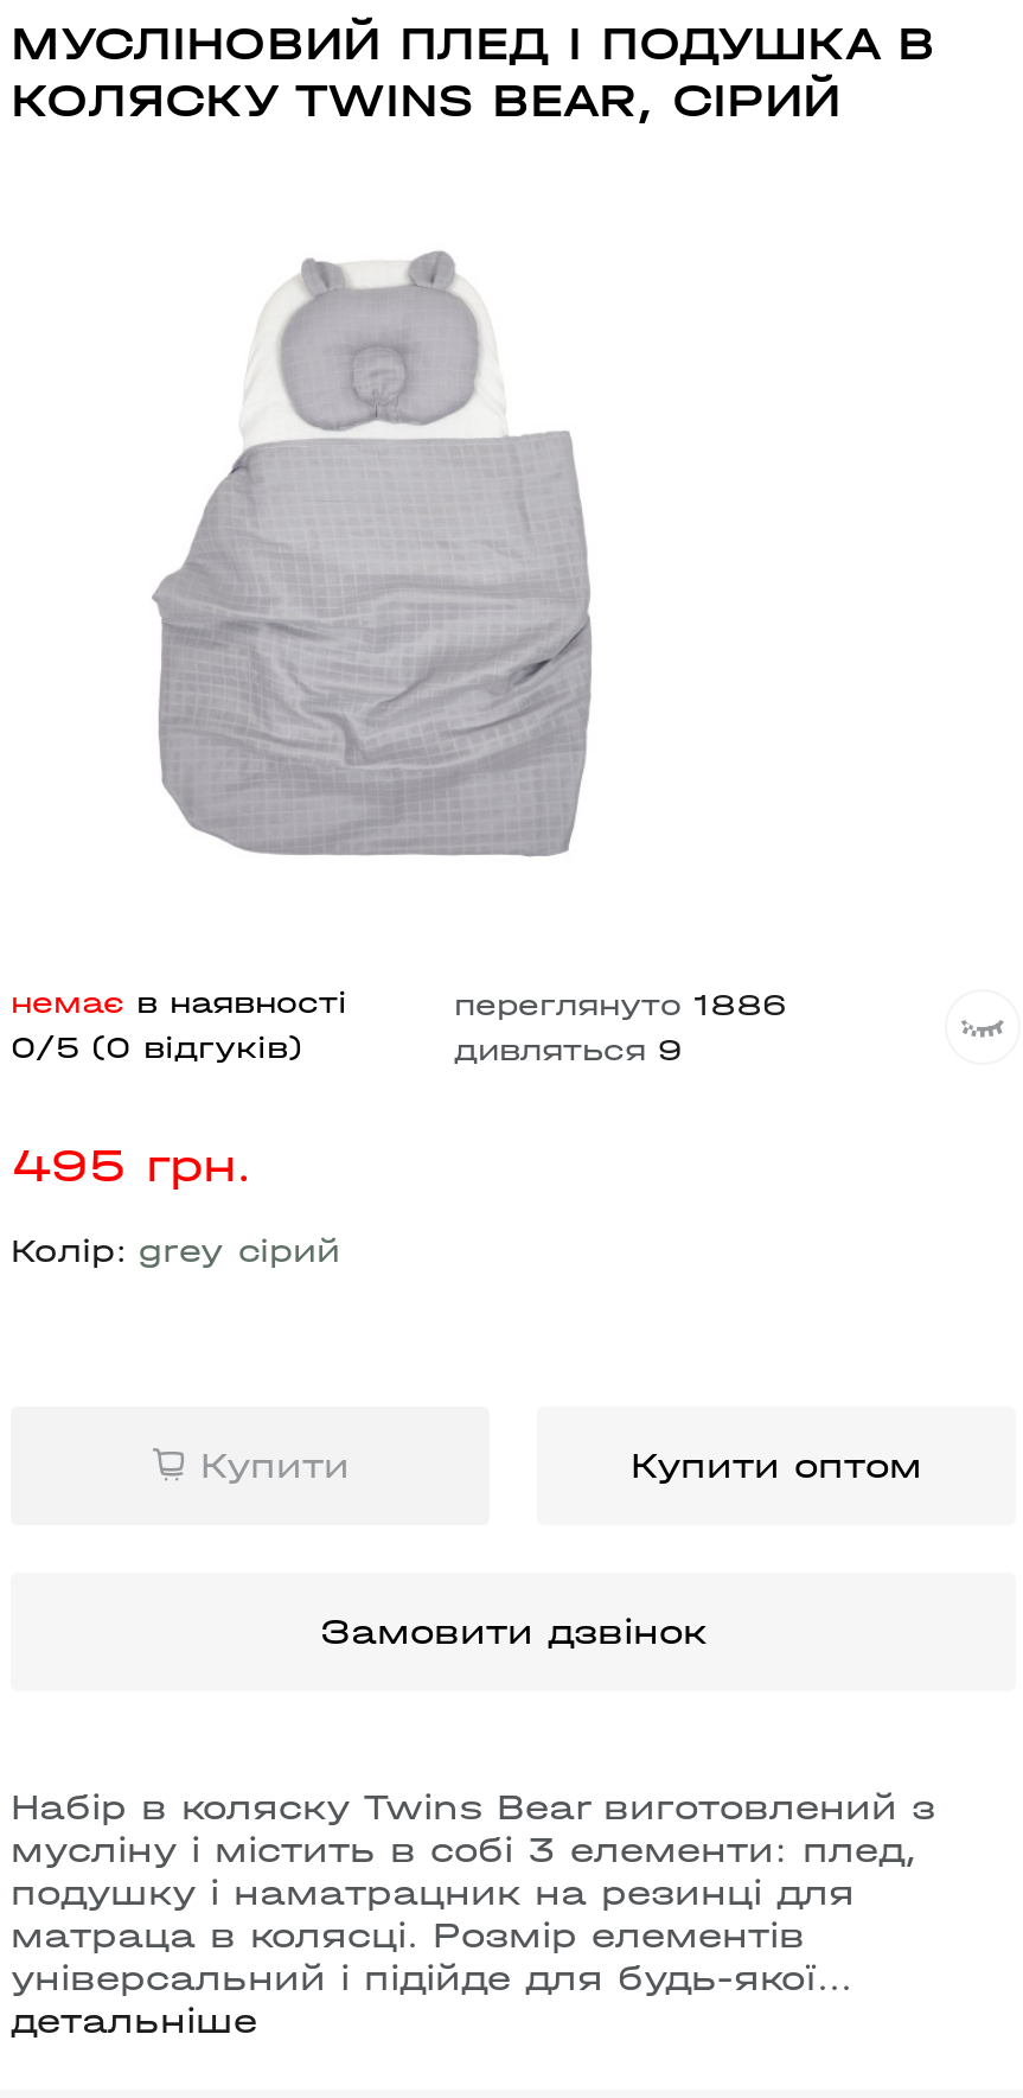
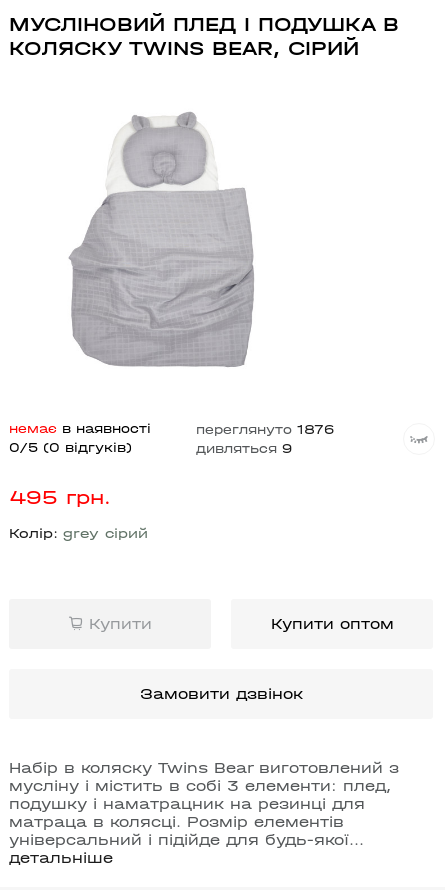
[454,987,786,1022] переглянуто 1886 -> [196,422,334,437] переглянуто 1876

